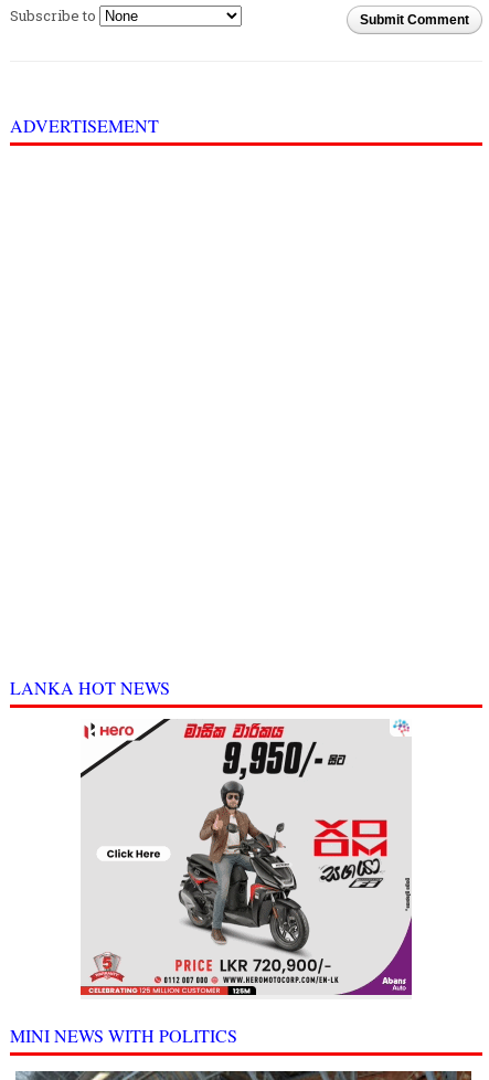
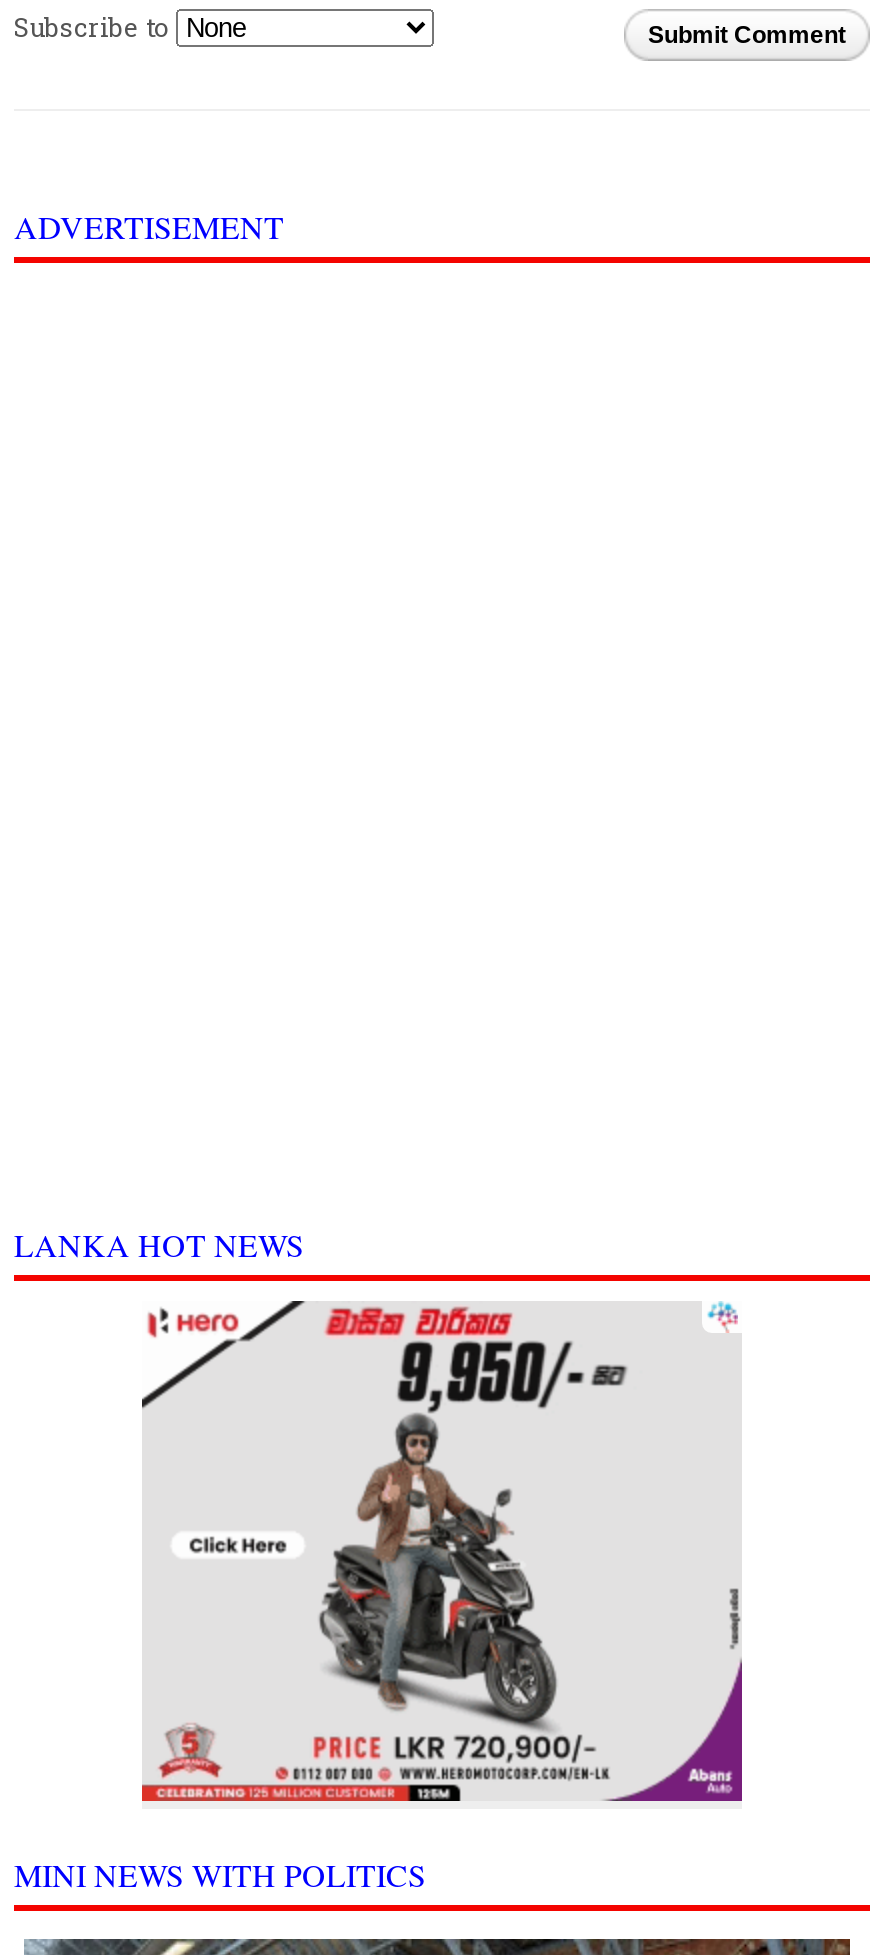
[312,818,389,889] [image] -> none

